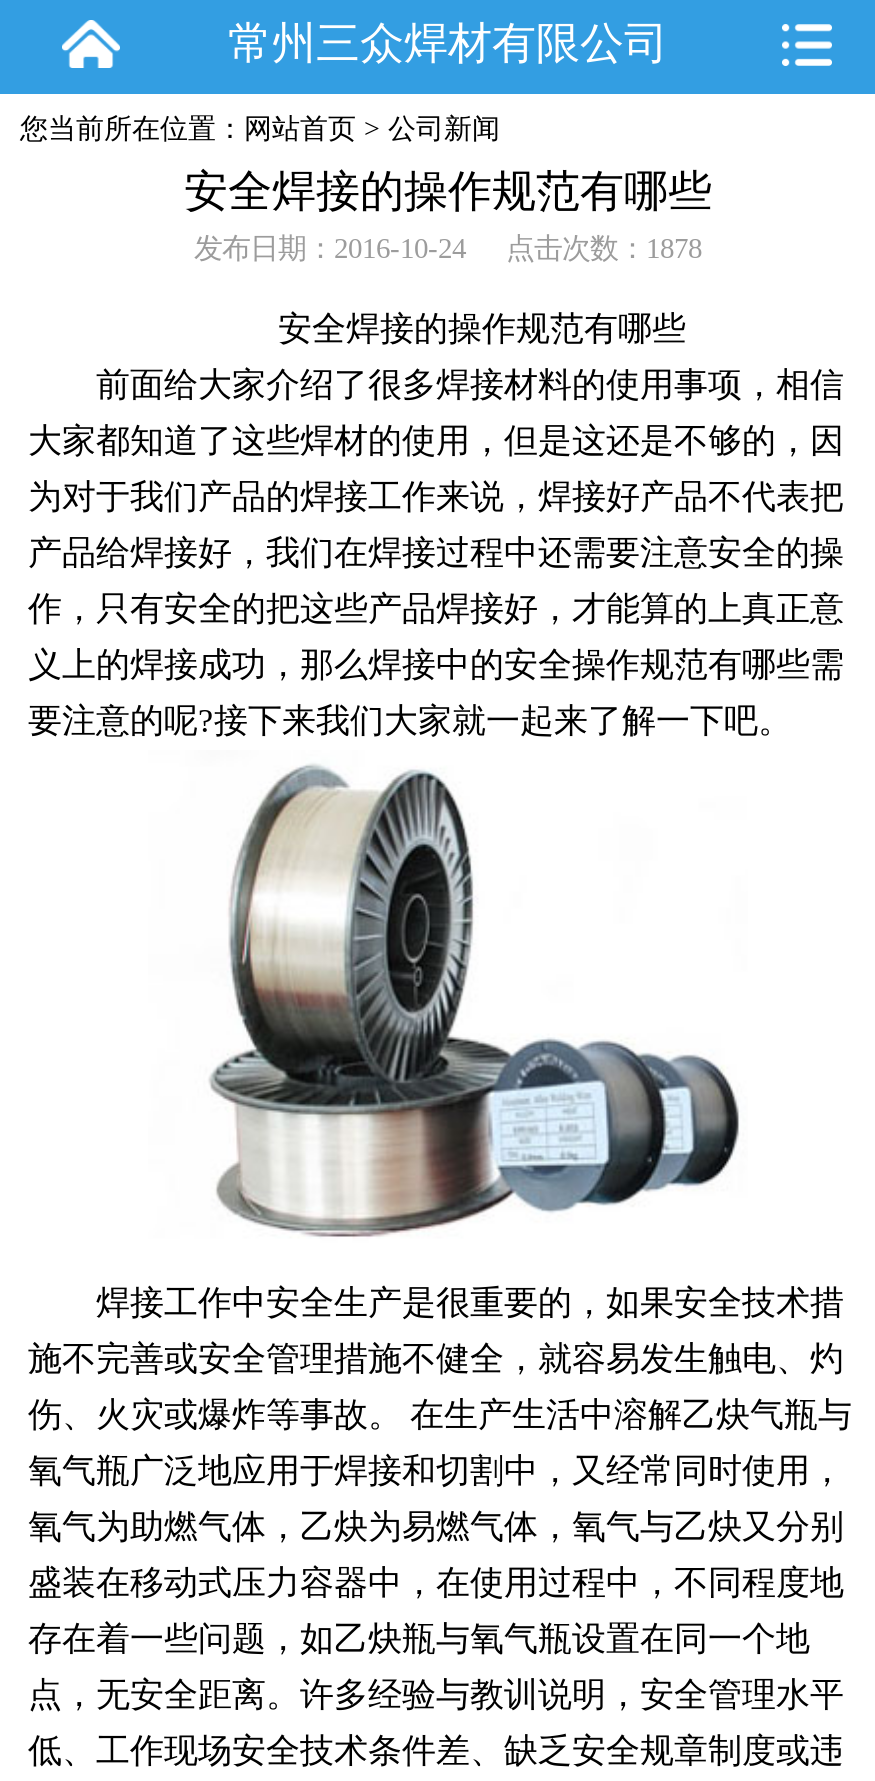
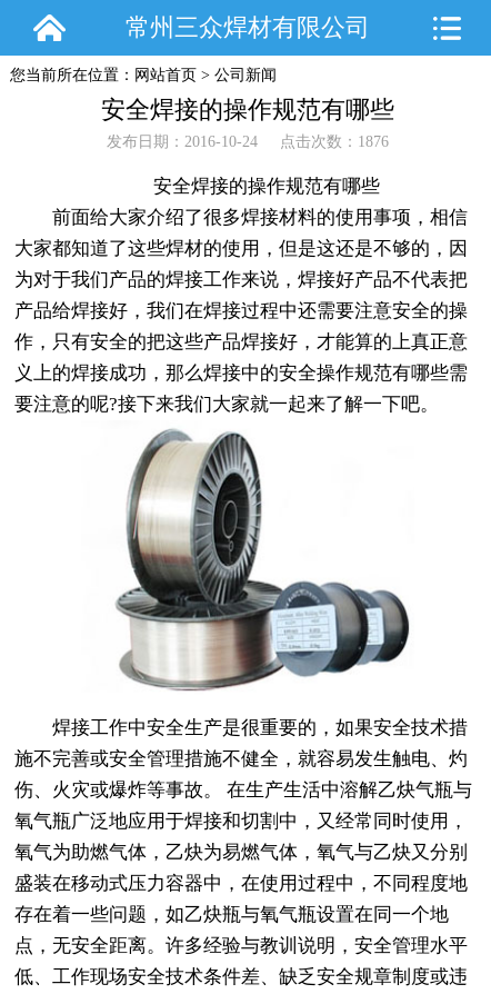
[194,232,702,264] 发布日期：2016-10-24 点击次数：1878 -> [107,132,389,150] 发布日期：2016-10-24 点击次数：1876

